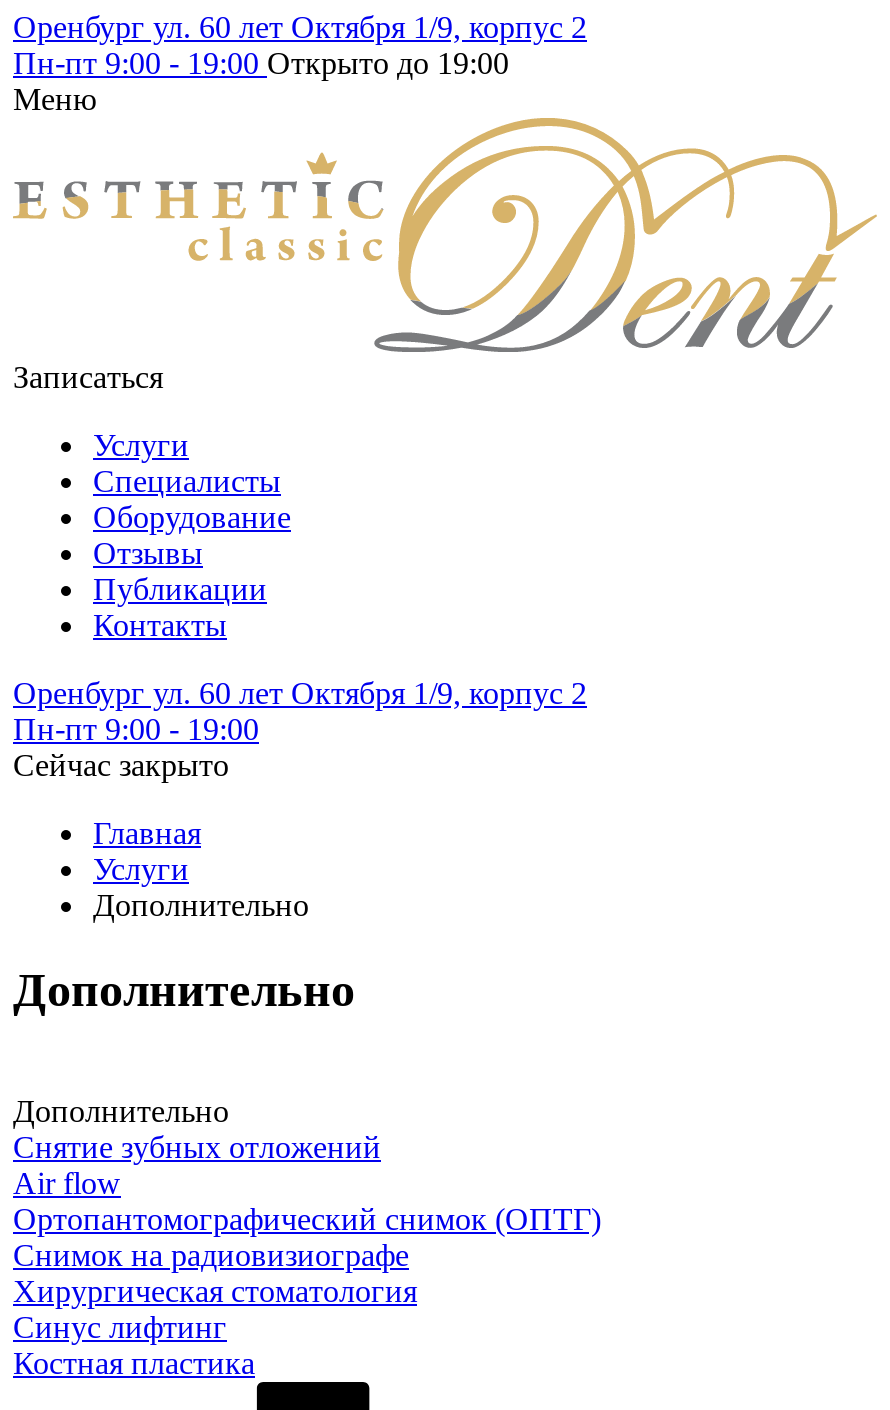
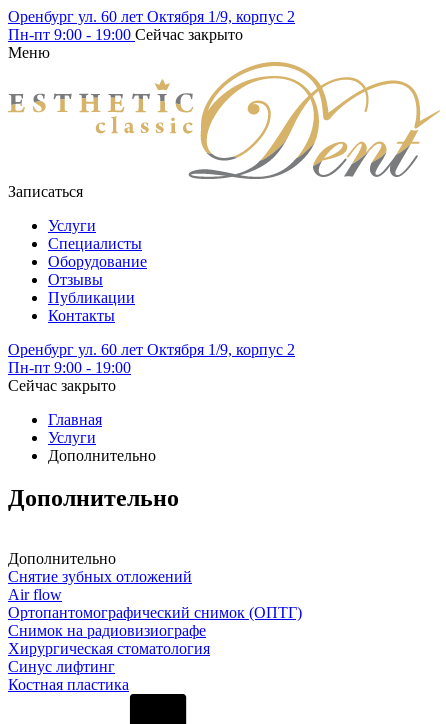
[13,46,509,80] Пн-пт9:00 - 19:00 Открыто до 19:00 -> [8,26,243,43] Пн-пт9:00 - 19:00 Сейчас закрыто

